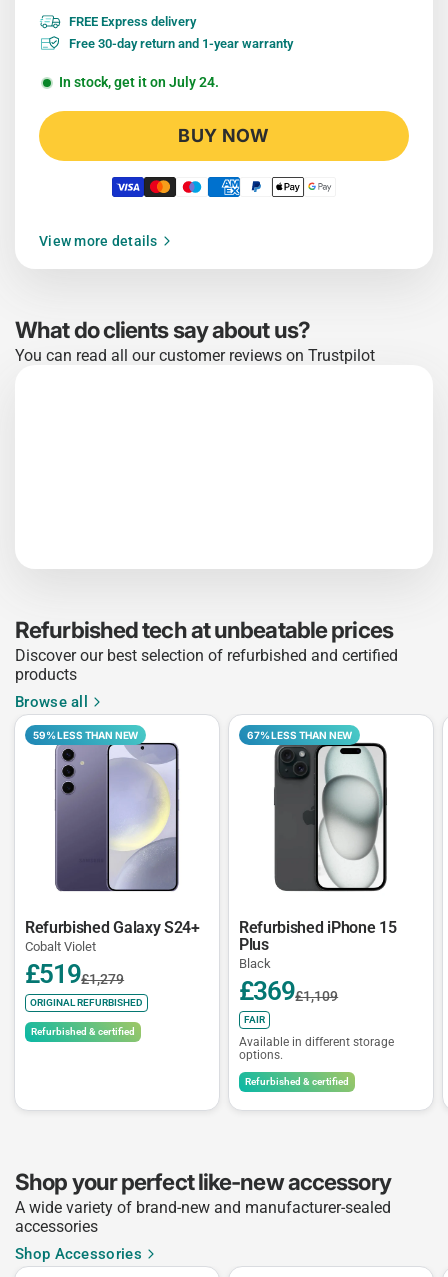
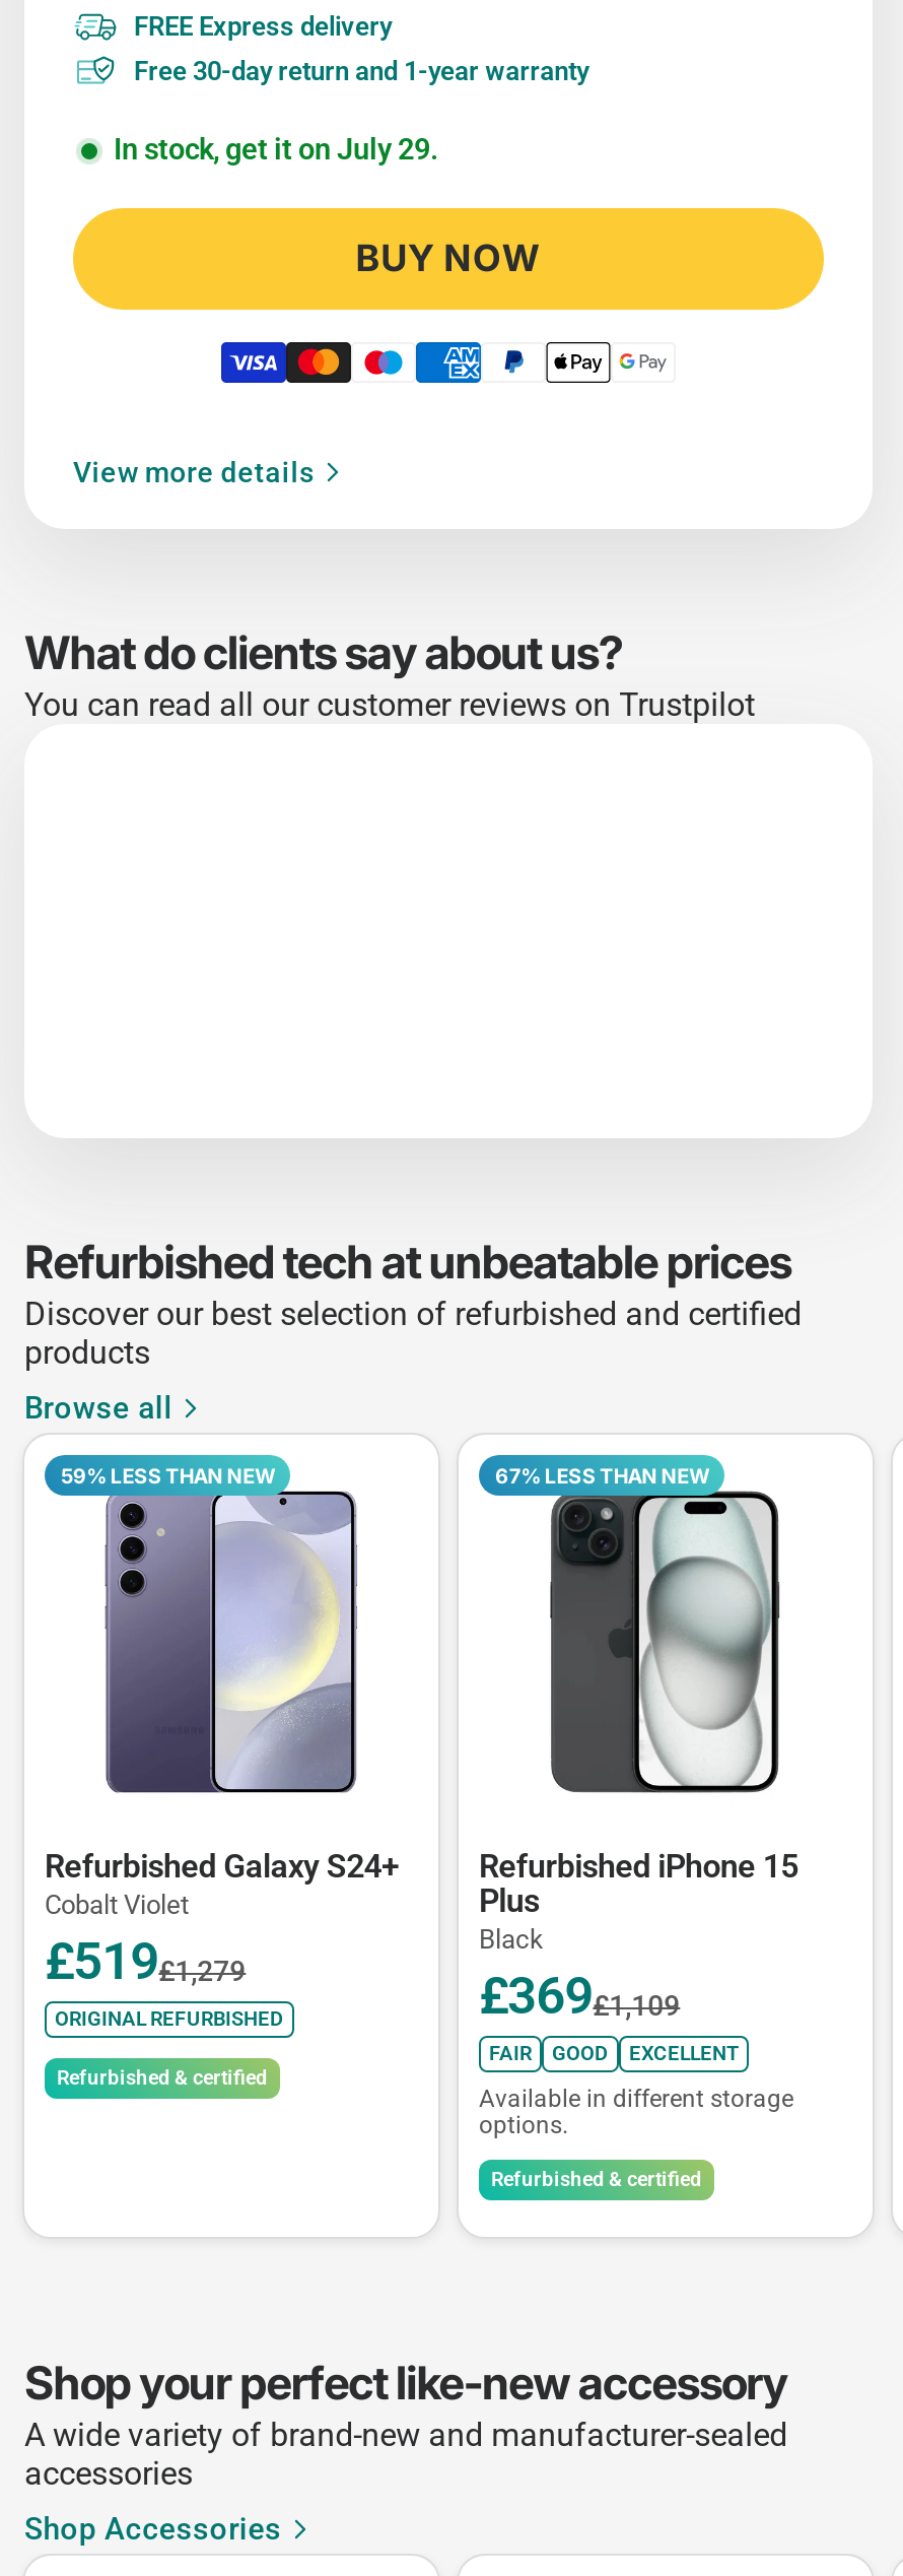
[59,74,219,91] In stock, get it on July 24. -> [114,132,438,167] In stock, get it on July 29.
none -> [552,2041,739,2063] GOOD | EXCELLENT

